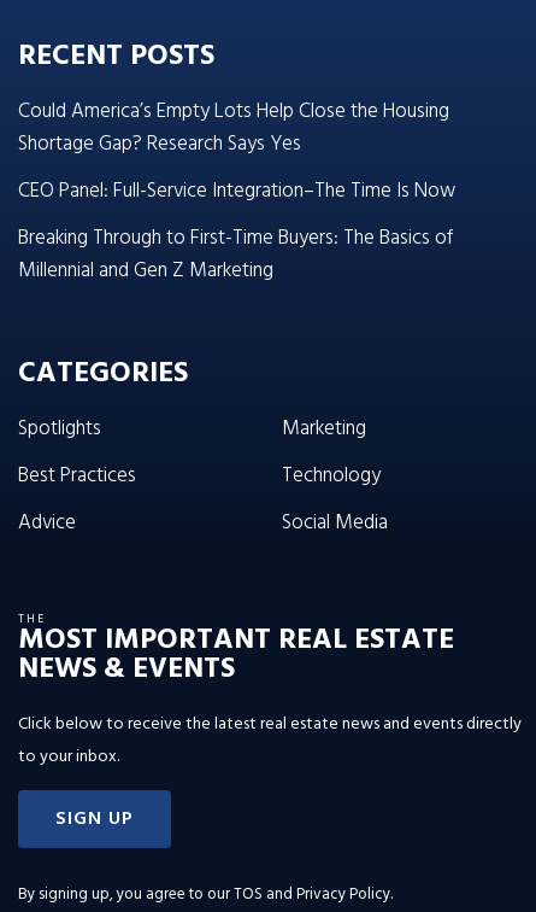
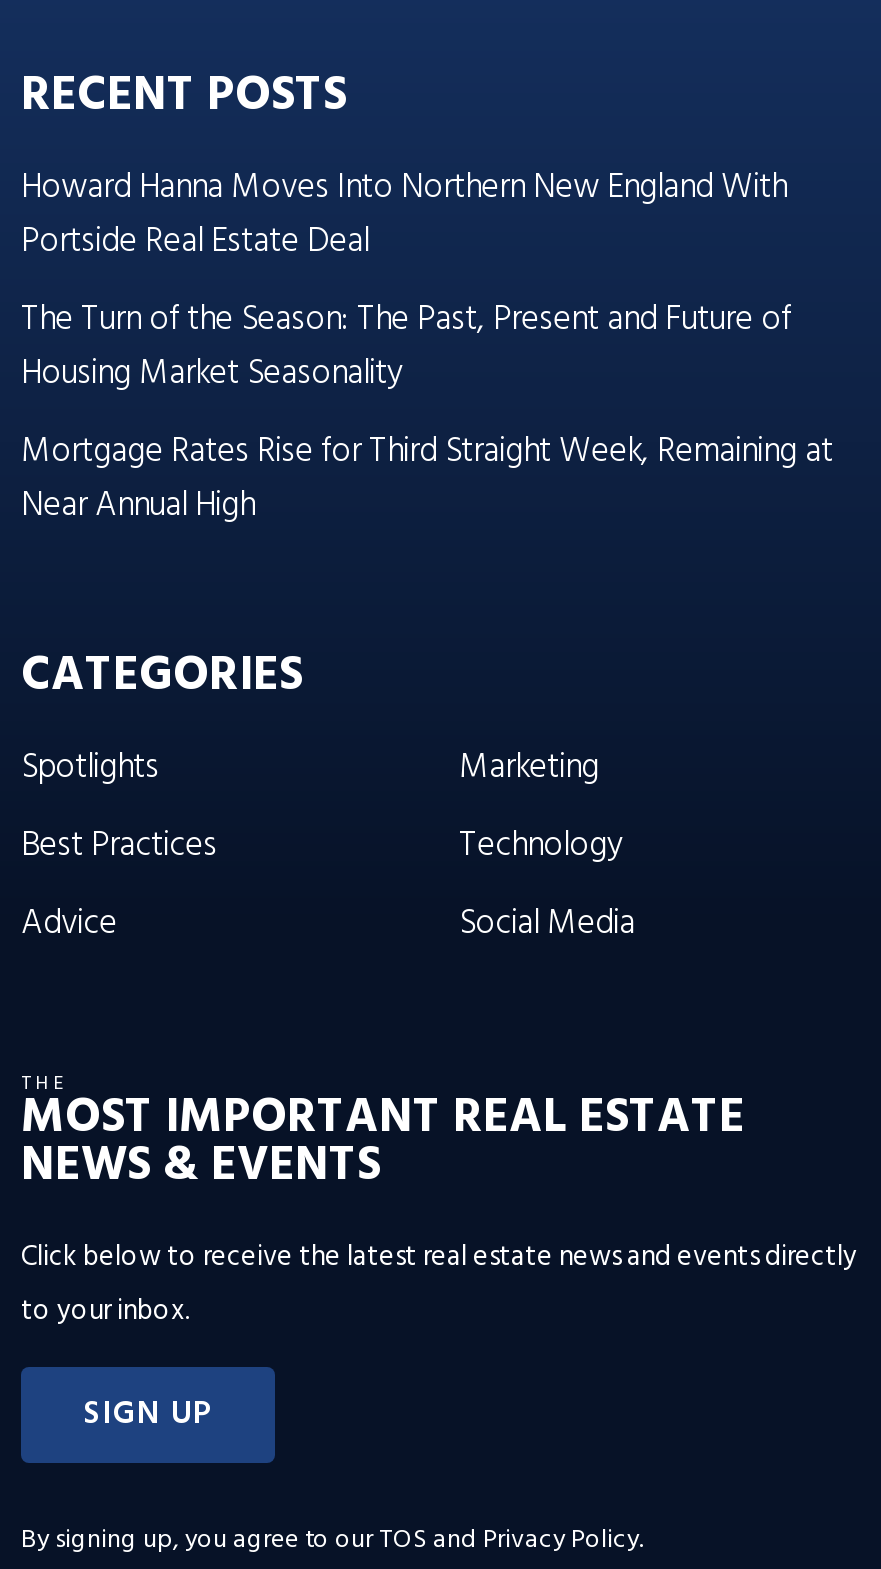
[18,95,455,287] Could America’s Empty Lots Help Close the Housing | Shortage Gap? Research Says Yes | CEO Panel: Full-Service Integration–The Time Is Now | Breaking Through to First-Time Buyers: The Basics of | Millennial and Gen Z Marketing -> [21,160,833,532] Howard Hanna Moves Into Northern New England With | Portside Real Estate Deal | The Turn of the Season: The Past, Present and Future of | Housing Market Seasonality | Mortgage Rates Rise for Third Straight Week, Remaining at | Near Annual High

